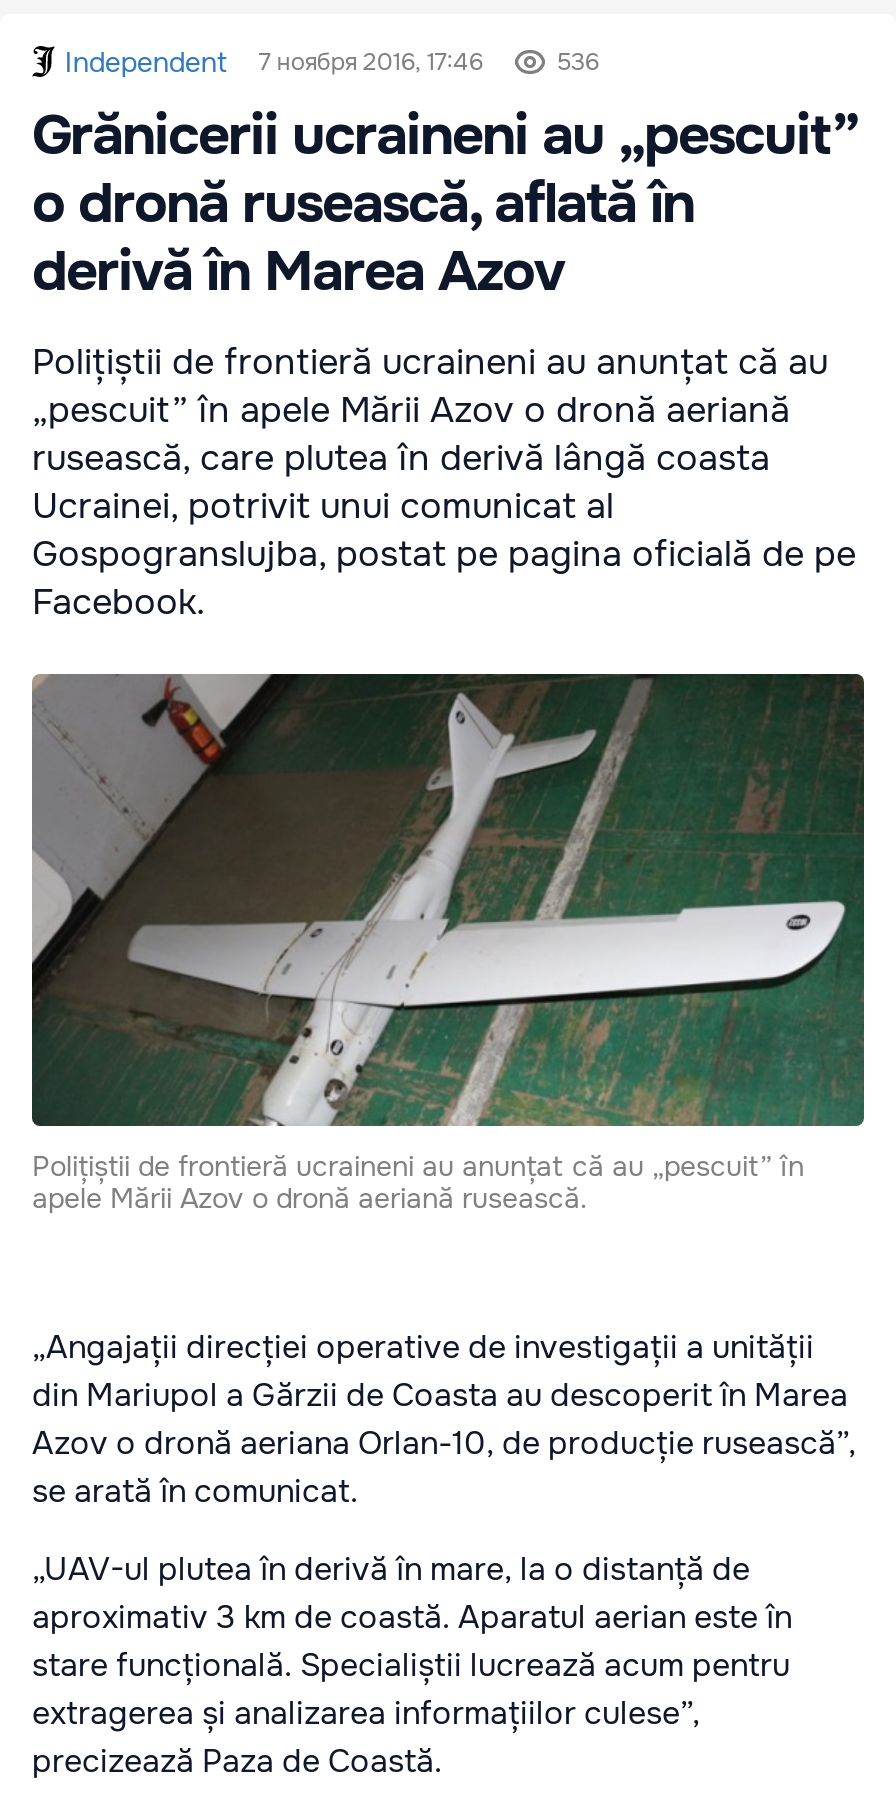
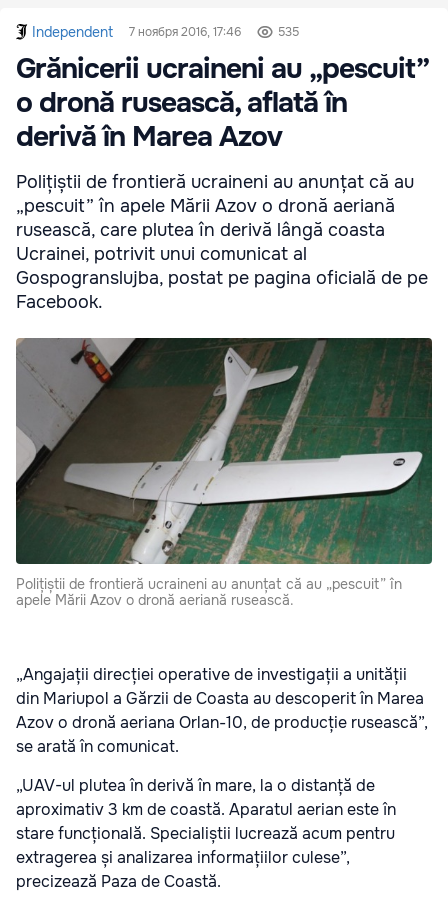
[557,45,599,77] 536 -> [278,24,299,40] 535

